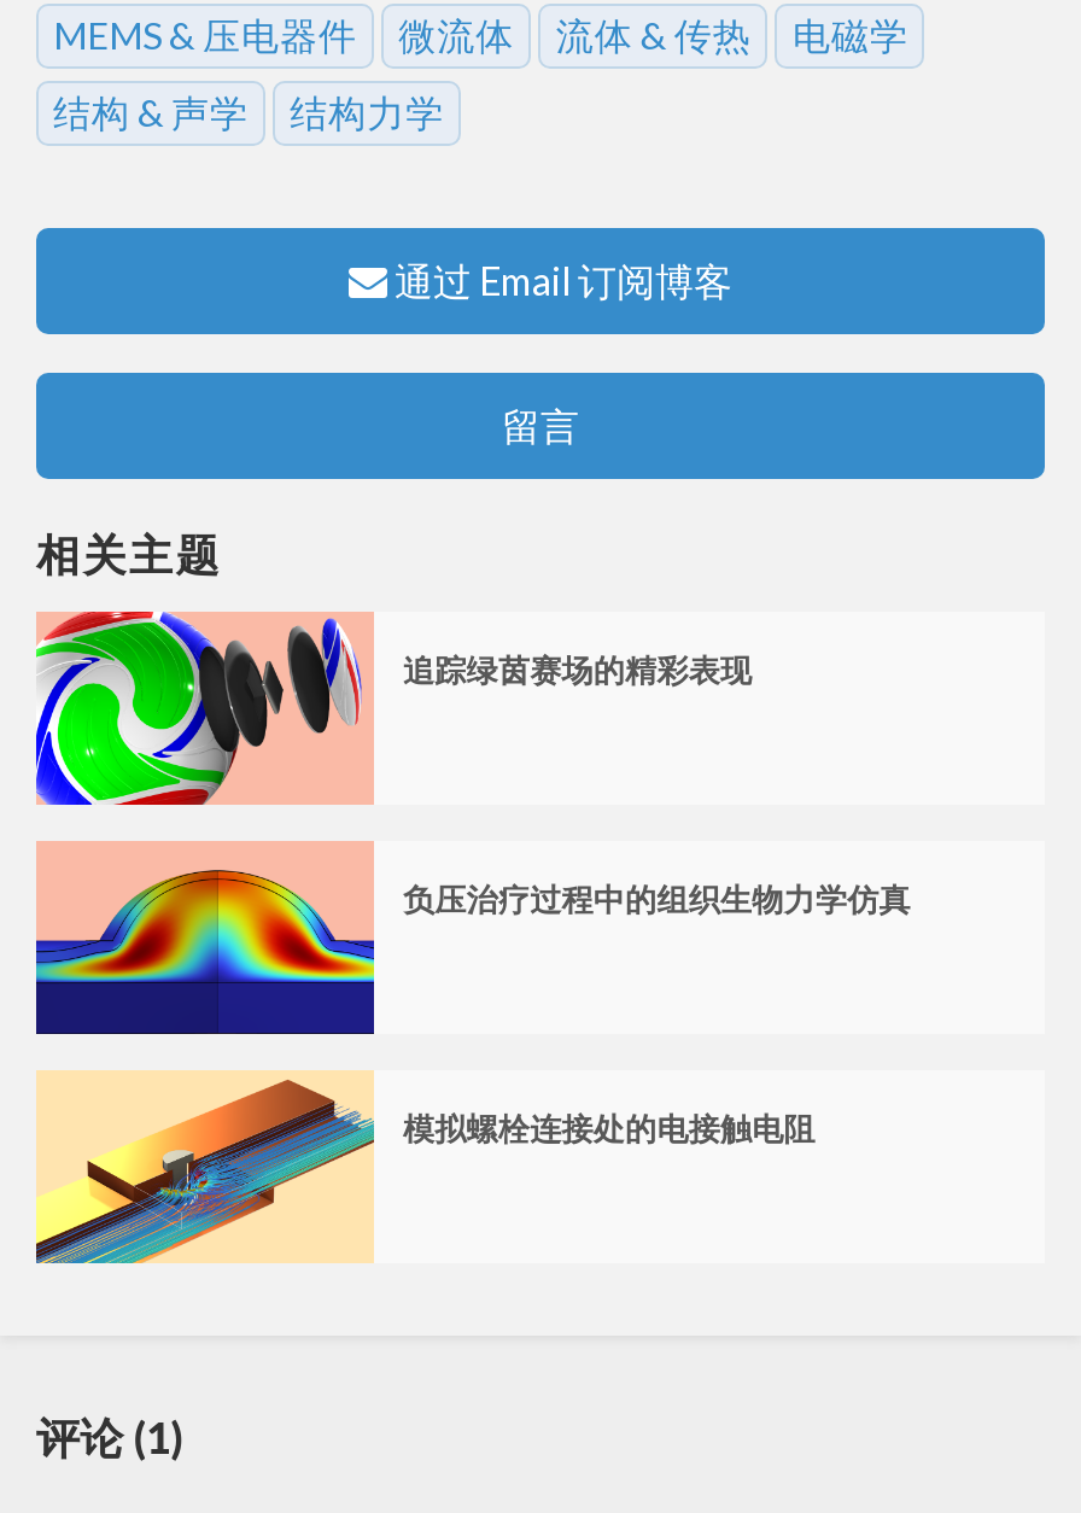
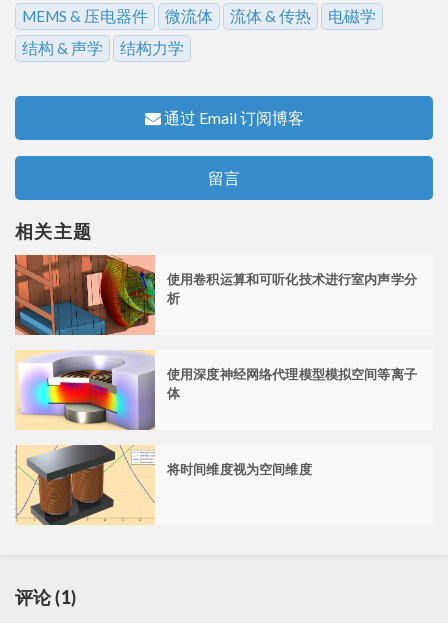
[34,612,752,807] [image] | 追踪绿茵赛场的精彩表现 -> [14,254,417,336] [image] | 使用卷积运算和可听化技术进行室内声学分 | 析
[34,841,911,1036] [image] | 负压治疗过程中的组织生物力学仿真 -> [15,351,417,431] [image] | 使用深度神经网络代理模型模拟空间等离子 | 体
[34,1070,816,1266] [image] | 模拟螺栓连接处的电接触电阻 -> [15,444,312,526] [image] | 将时间维度视为空间维度

